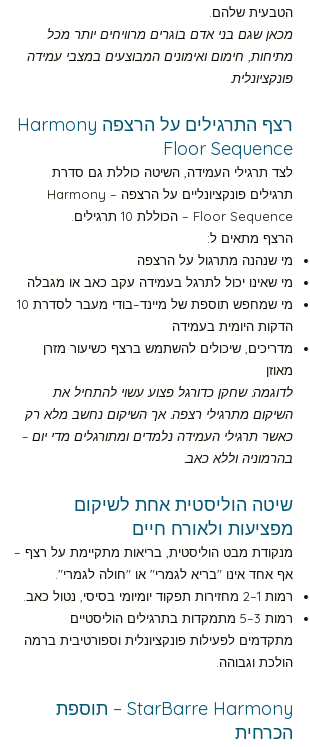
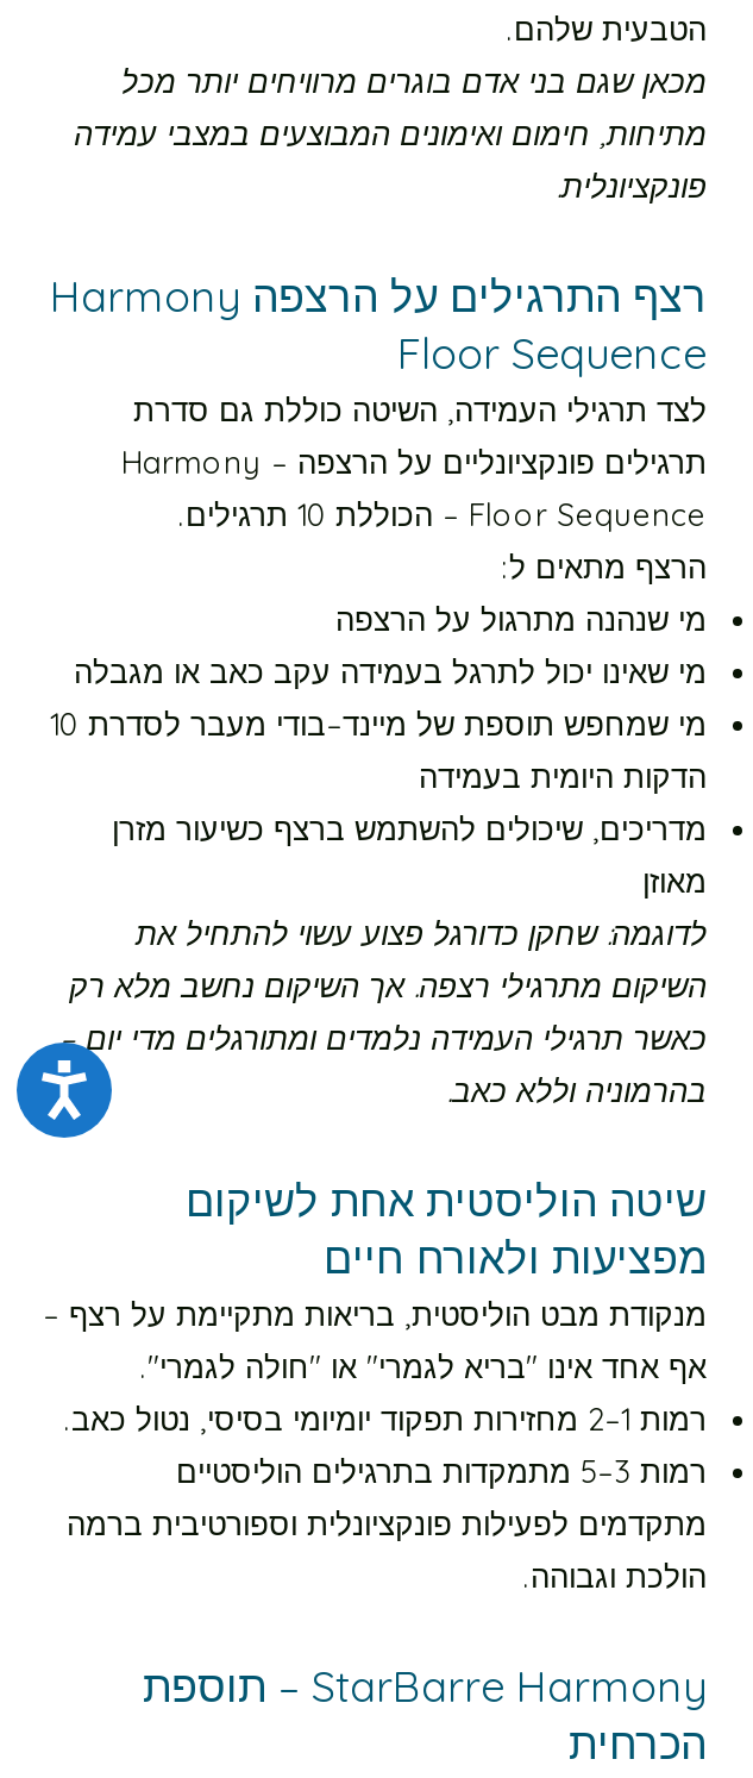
none -> [14,1040,114,1140] [image]

